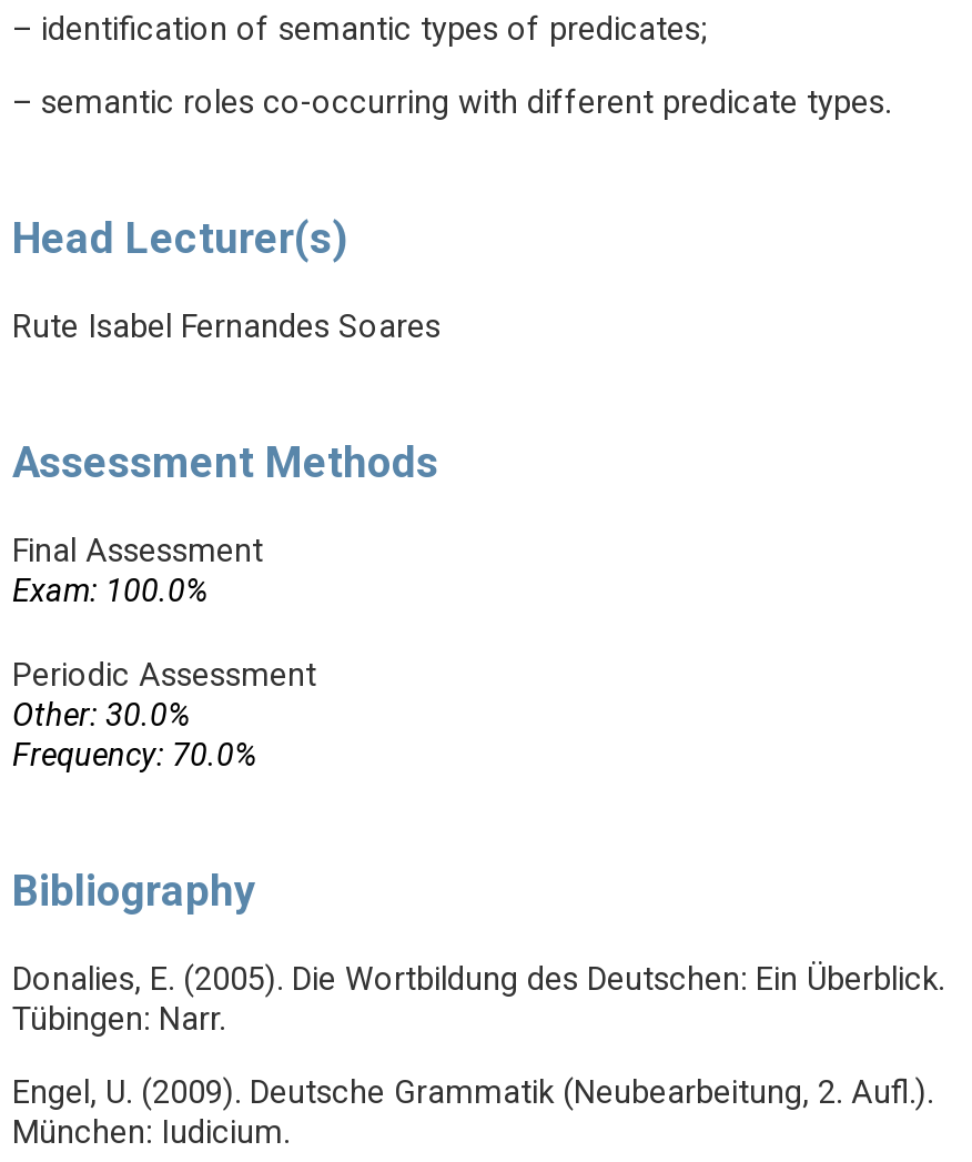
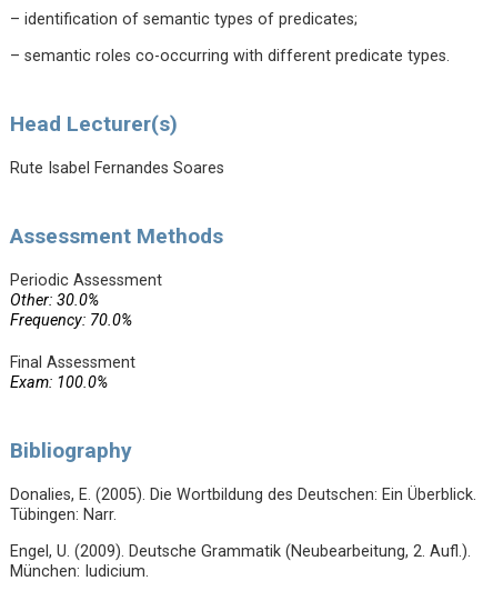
moved [12,533,263,610] -> [10,353,135,392]: Final Assessment | Exam: 100.0%
moved [12,657,316,775] -> [10,271,162,330]: Periodic Assessment | Other: 30.0% | Frequency: 70.0%

